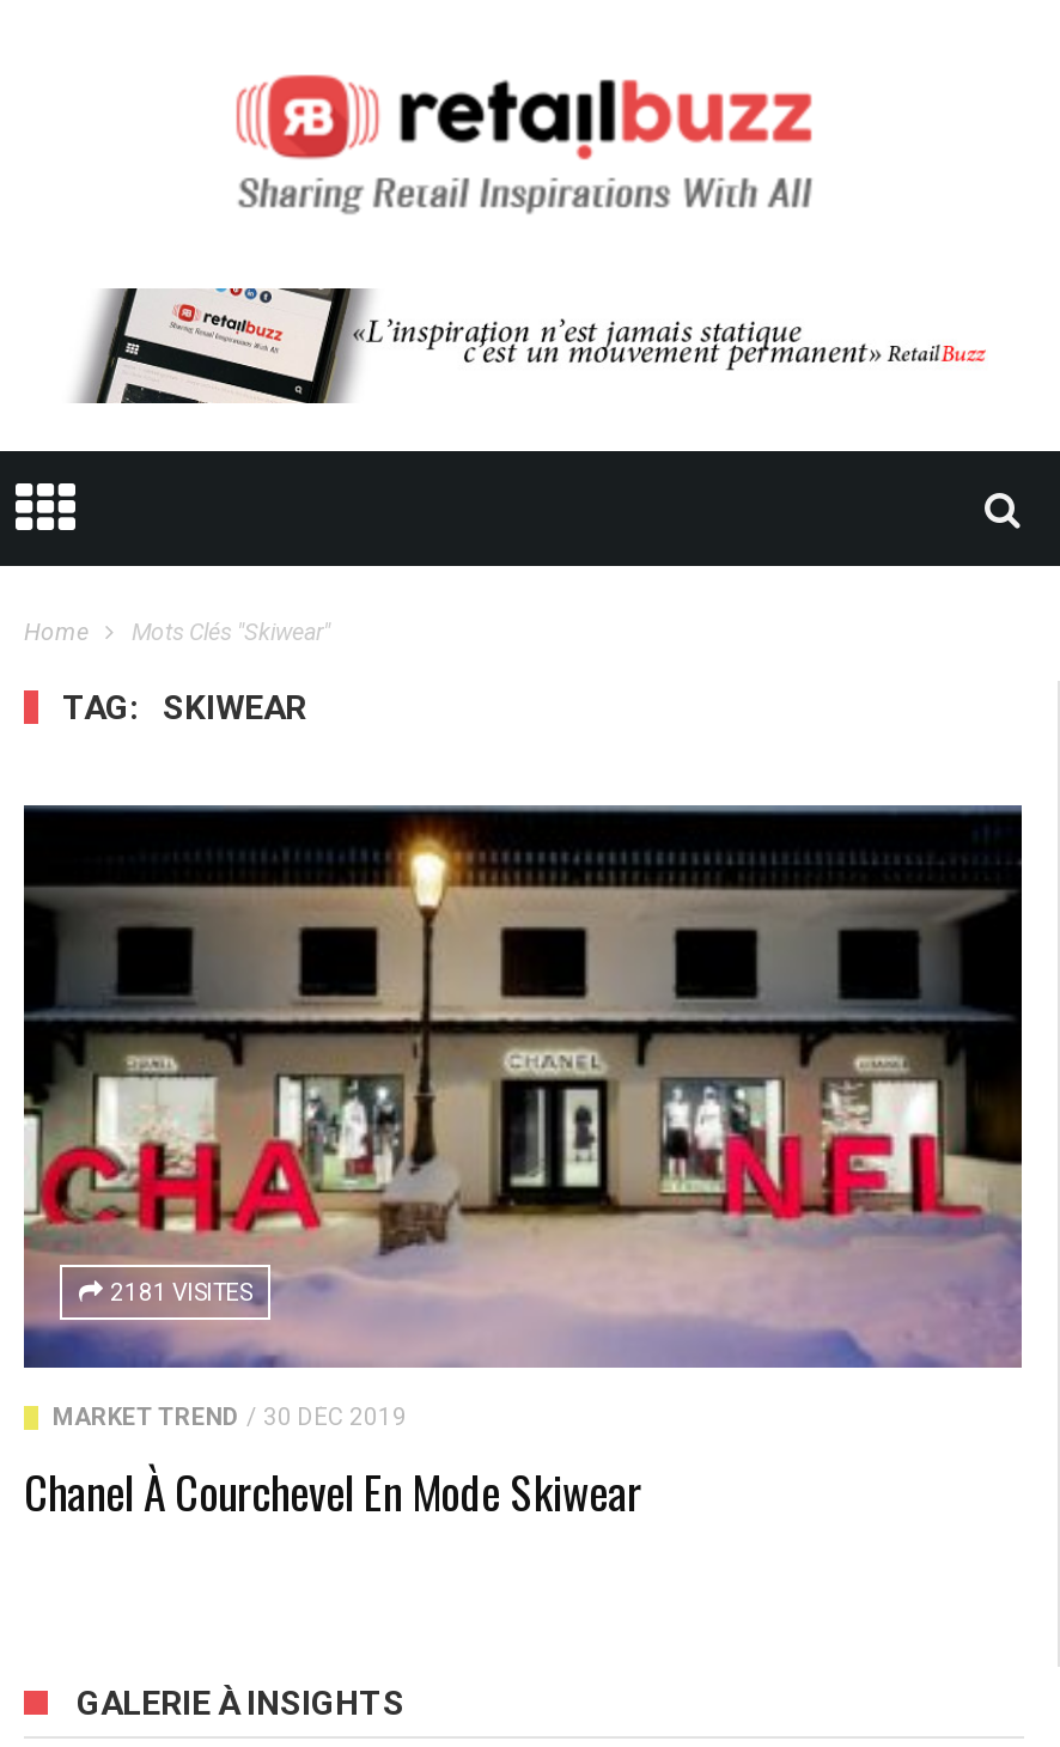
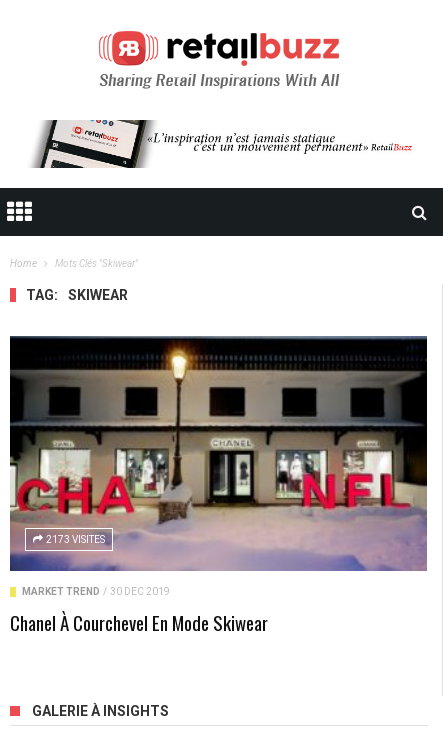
[110,1278,251,1304] 2181 VISITES -> [46,533,105,544] 2173 VISITES

